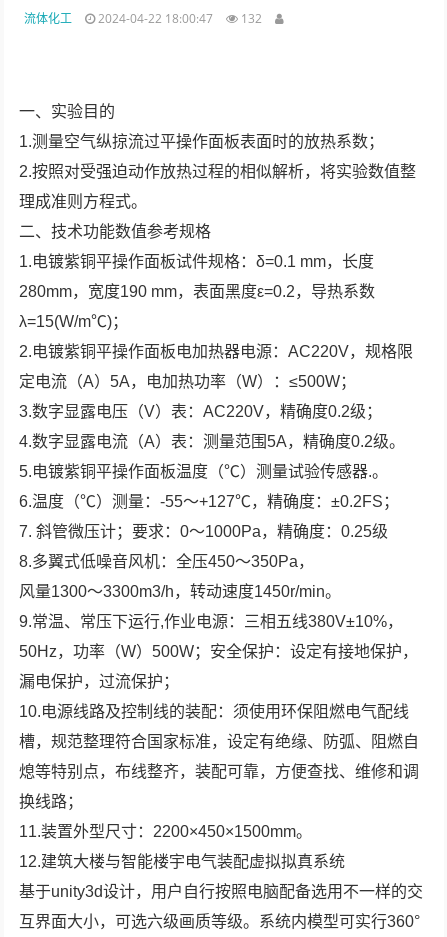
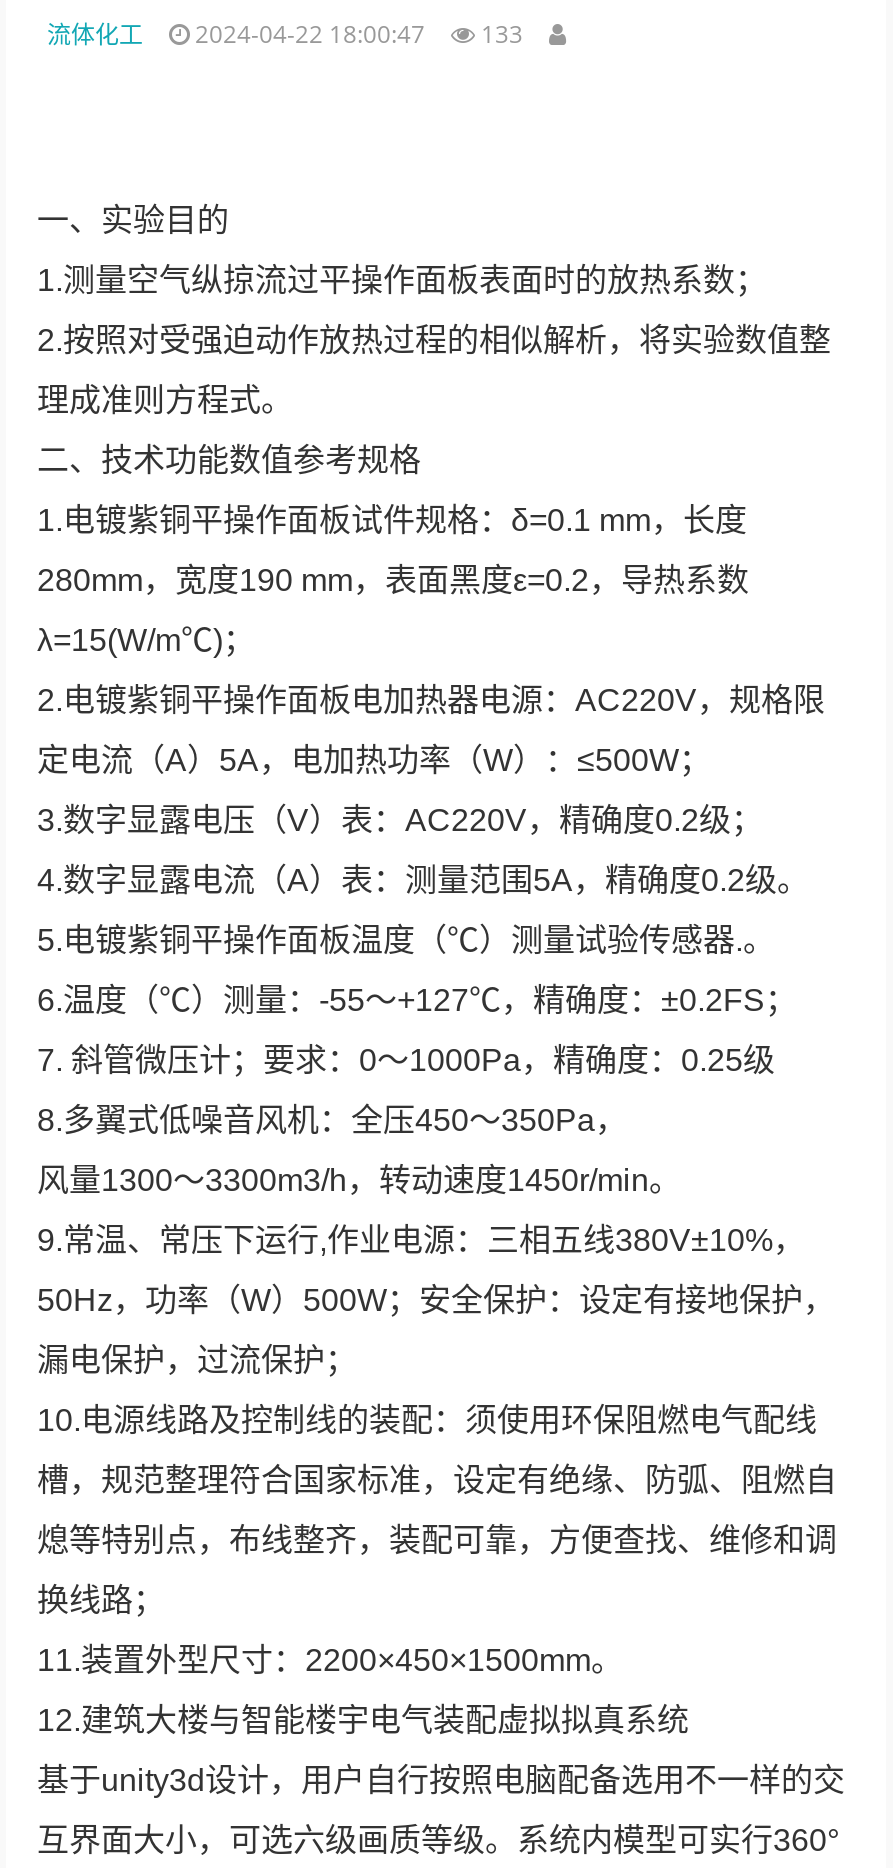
[24,10,262,27] 流体化工 2024-04-22 18:00:47 132 -> [47,17,523,51] 流体化工 2024-04-22 18:00:47 133

